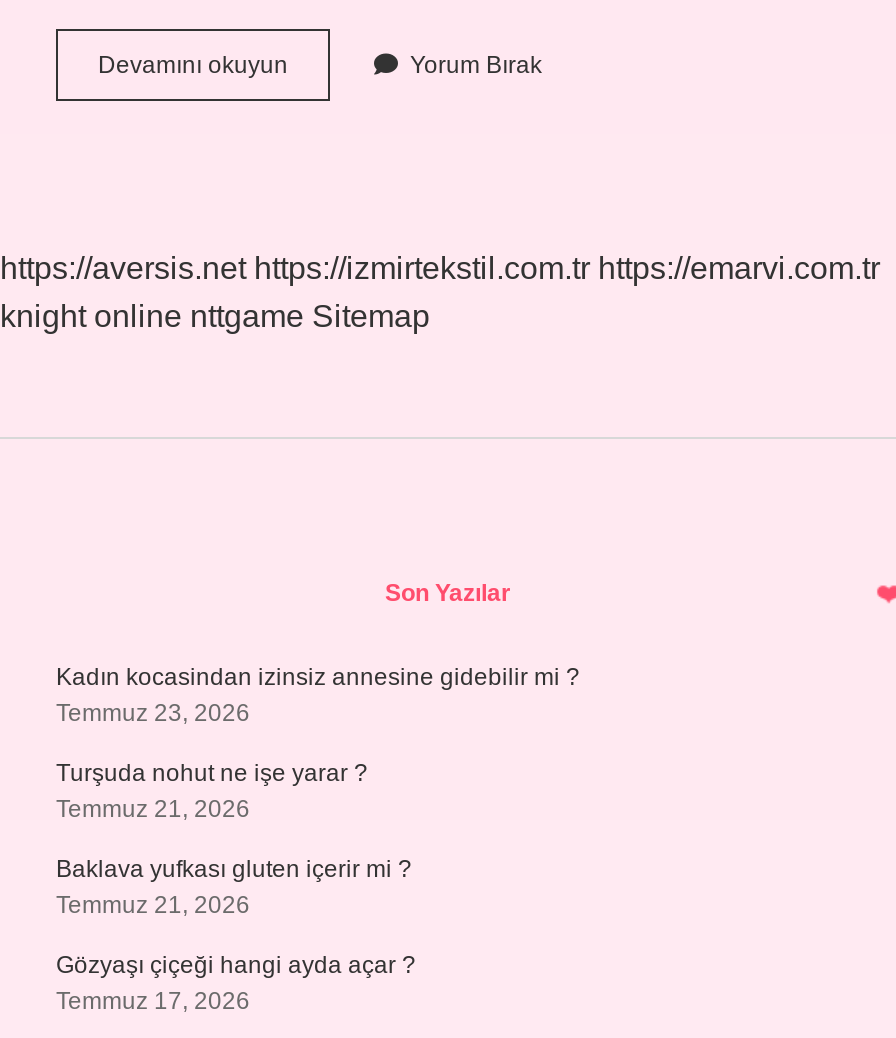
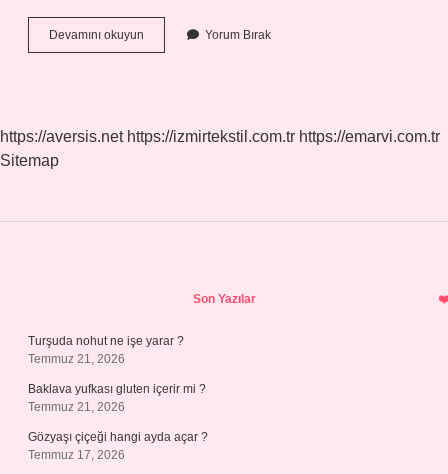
[0,299,430,333] knight online nttgame Sitemap -> [0,152,59,169] Sitemap
[56,663,580,727] Kadın kocasindan izinsiz annesine gidebilir mi ? | Temmuz 23, 2026 -> none

